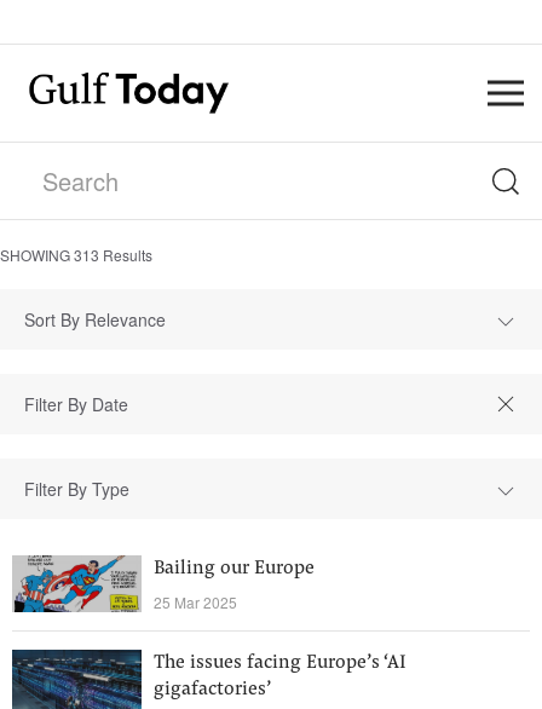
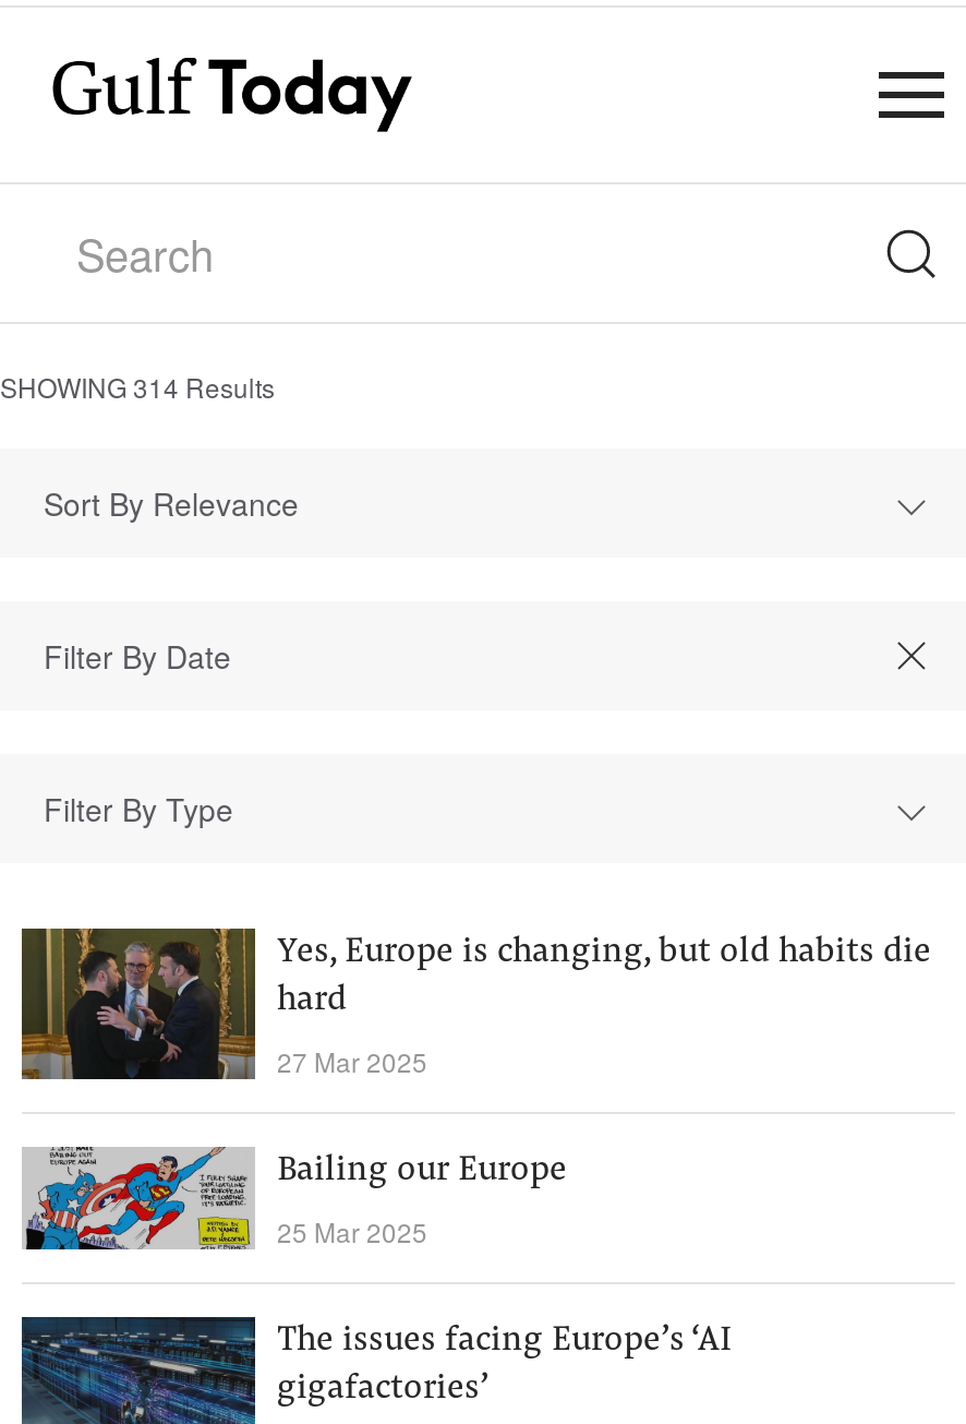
[0,244,152,265] SHOWING 313 Results -> [0,368,275,405] SHOWING 314 Results
none -> [20,926,931,1081] [image] | Yes, Europe is changing, but old habits die | hard | 27 Mar 2025

